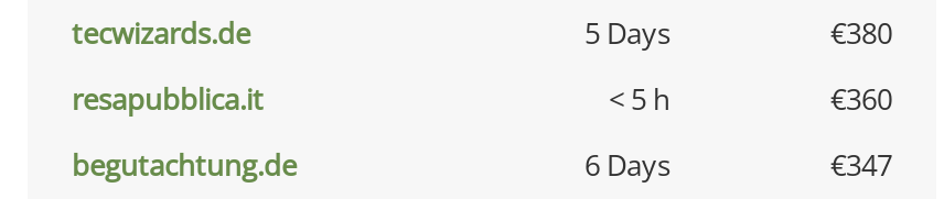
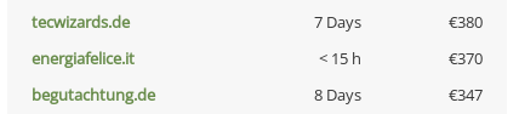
[584,13,671,53] 5 Days -> [313,11,361,33] 7 Days
[72,79,892,119] resapubblica.it | < 5 h | €360 -> [32,47,483,69] energiafelice.it | < 15 h | €370
[584,145,671,185] 6 Days -> [313,84,361,106] 8 Days

